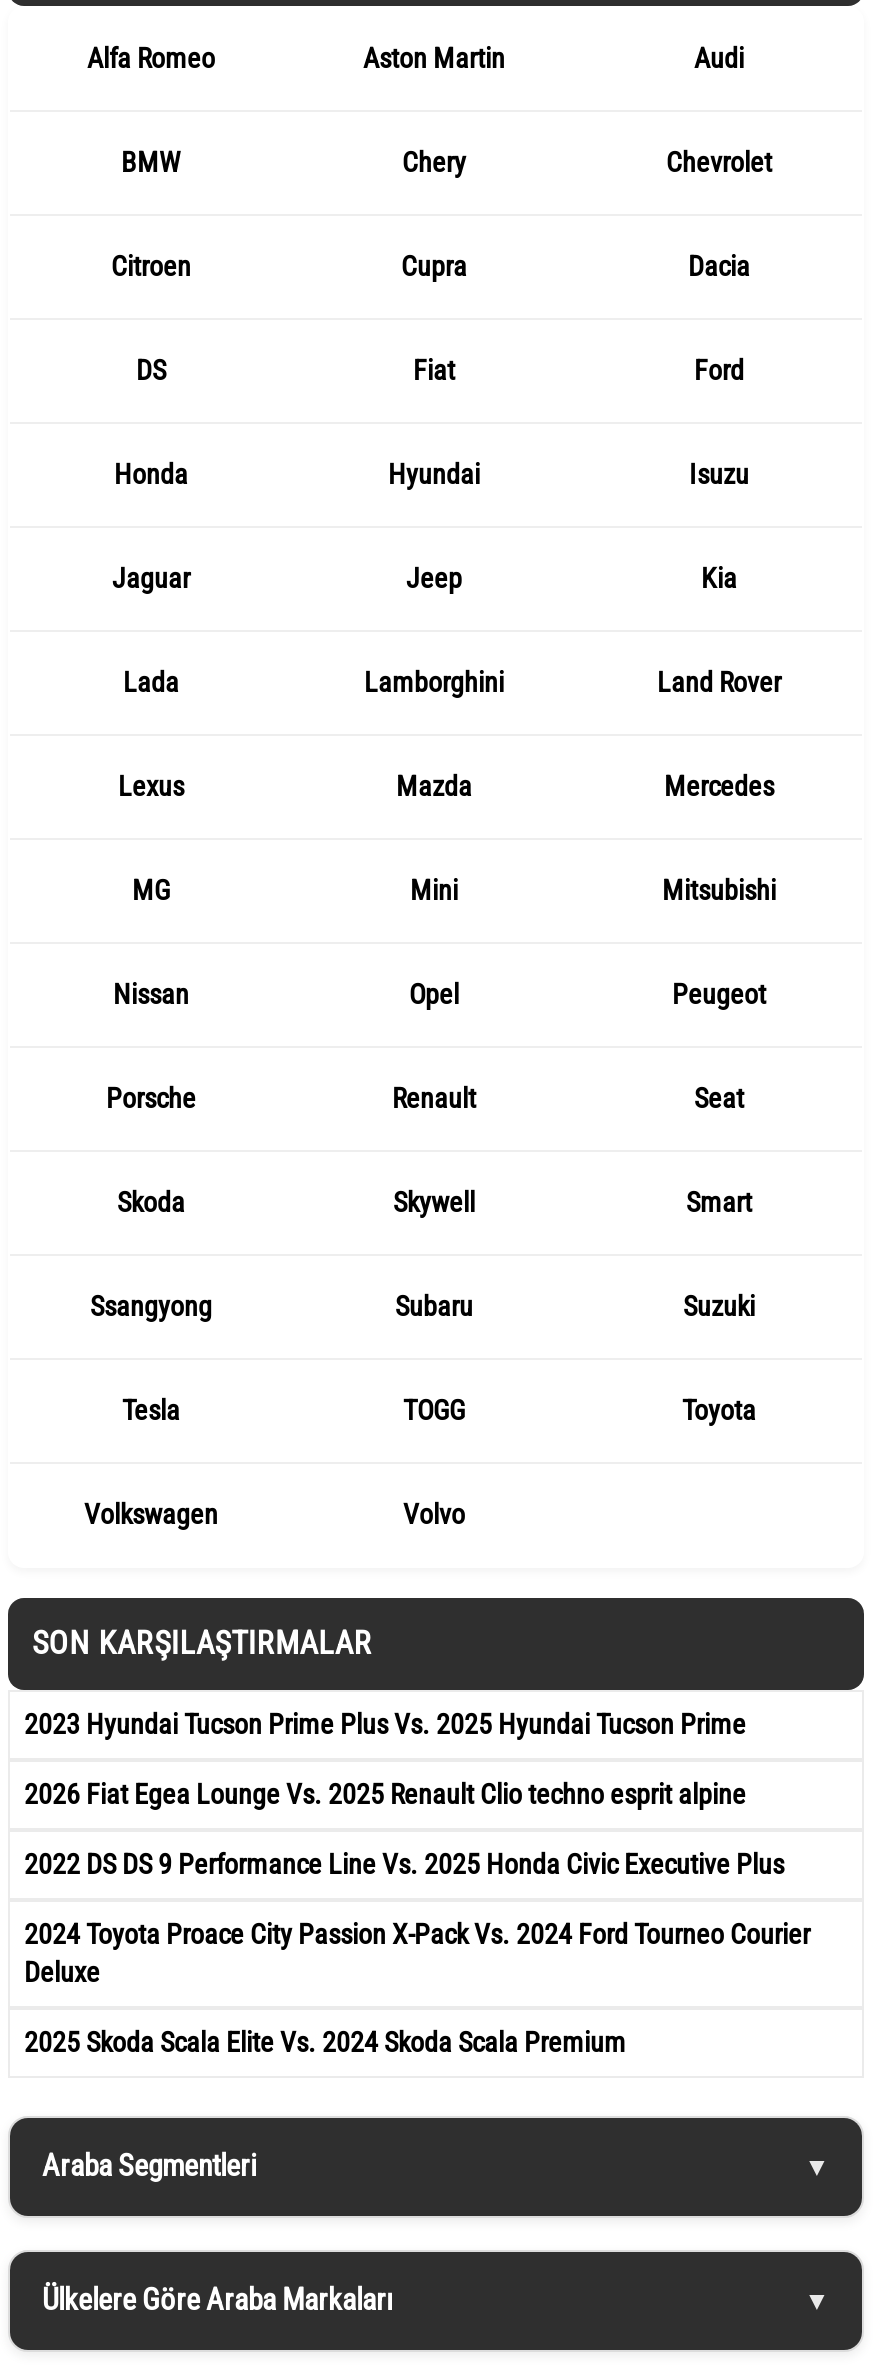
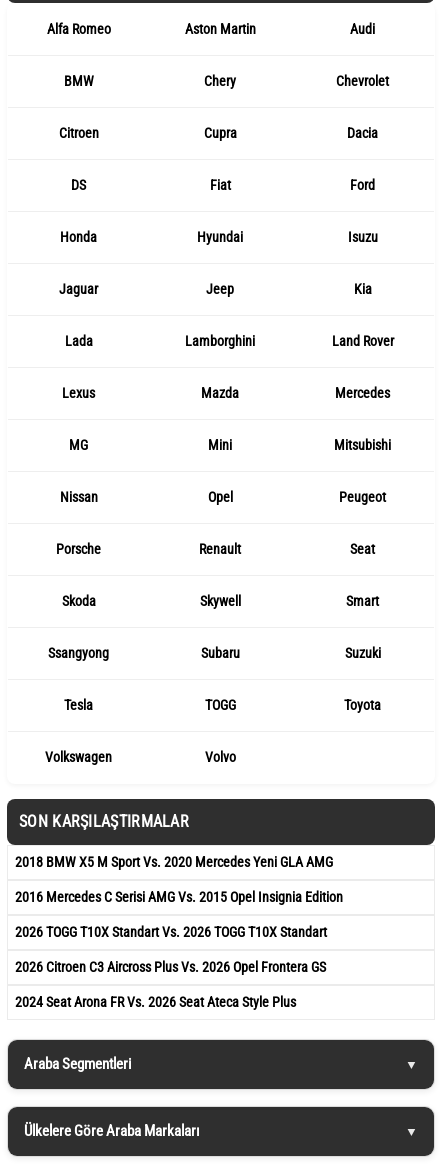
[24,1708,746,1740] 2023 Hyundai Tucson Prime Plus Vs. 2025 Hyundai Tucson Prime -> [15,854,333,870] 2018 BMW X5 M Sport Vs. 2020 Mercedes Yeni GLA AMG
[24,1778,746,1810] 2026 Fiat Egea Lounge Vs. 2025 Renault Clio techno esprit alpine -> [15,889,343,905] 2016 Mercedes C Serisi AMG Vs. 2015 Opel Insignia Edition
[24,1848,784,1880] 2022 DS DS 9 Performance Line Vs. 2025 Honda Civic Executive Plus -> [15,924,327,940] 2026 TOGG T10X Standart Vs. 2026 TOGG T10X Standart
[24,1918,810,1988] 2024 Toyota Proace City Passion X-Pack Vs. 2024 Ford Tourneo Courier | Deluxe -> [15,959,326,975] 2026 Citroen C3 Aircross Plus Vs. 2026 Opel Frontera GS
[24,2026,626,2058] 2025 Skoda Scala Elite Vs. 2024 Skoda Scala Premium -> [15,994,296,1010] 2024 Seat Arona FR Vs. 2026 Seat Ateca Style Plus

